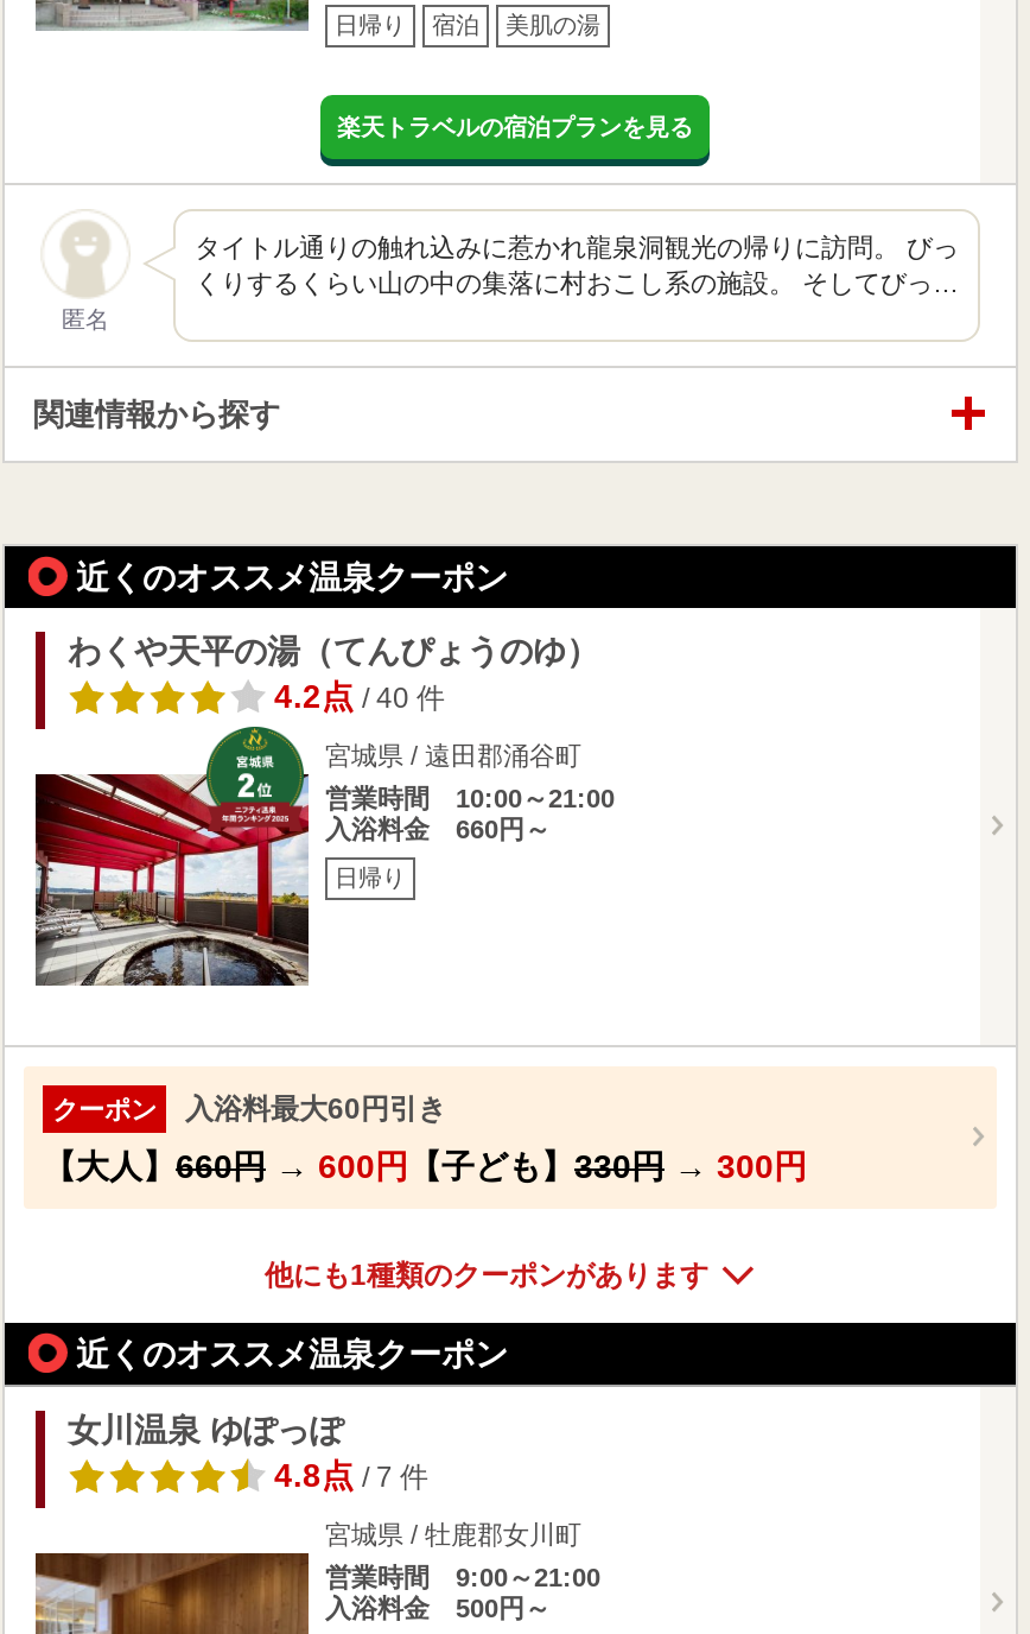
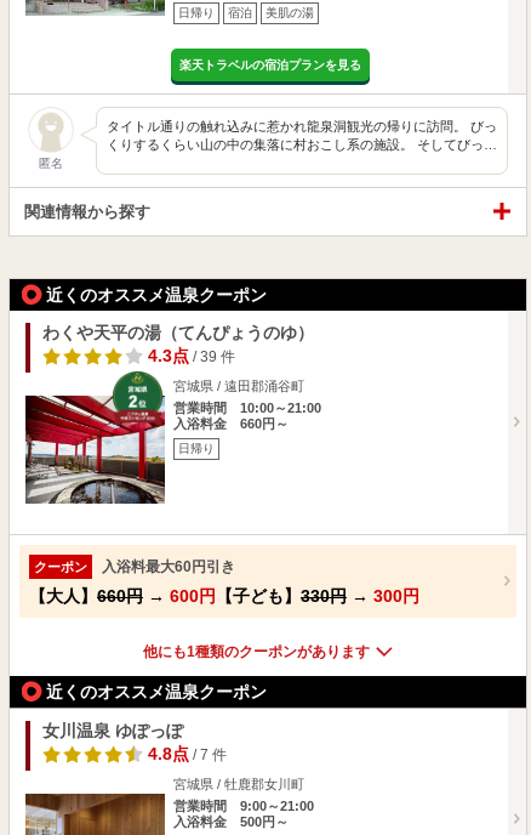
[274,679,445,714] 4.2点/ 40 件 -> [147,347,235,365] 4.3点/ 39 件

